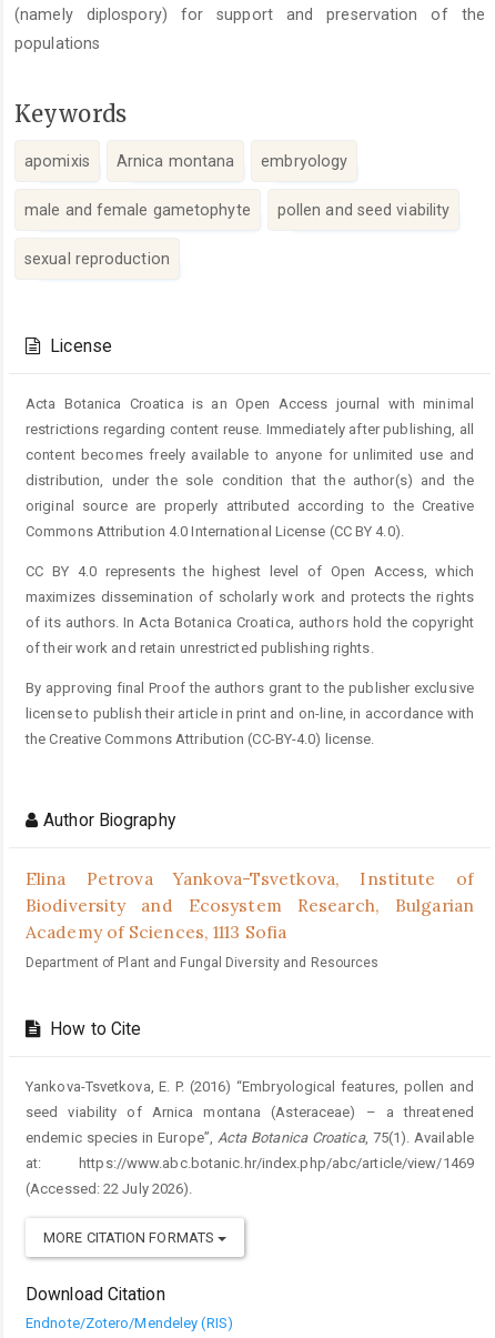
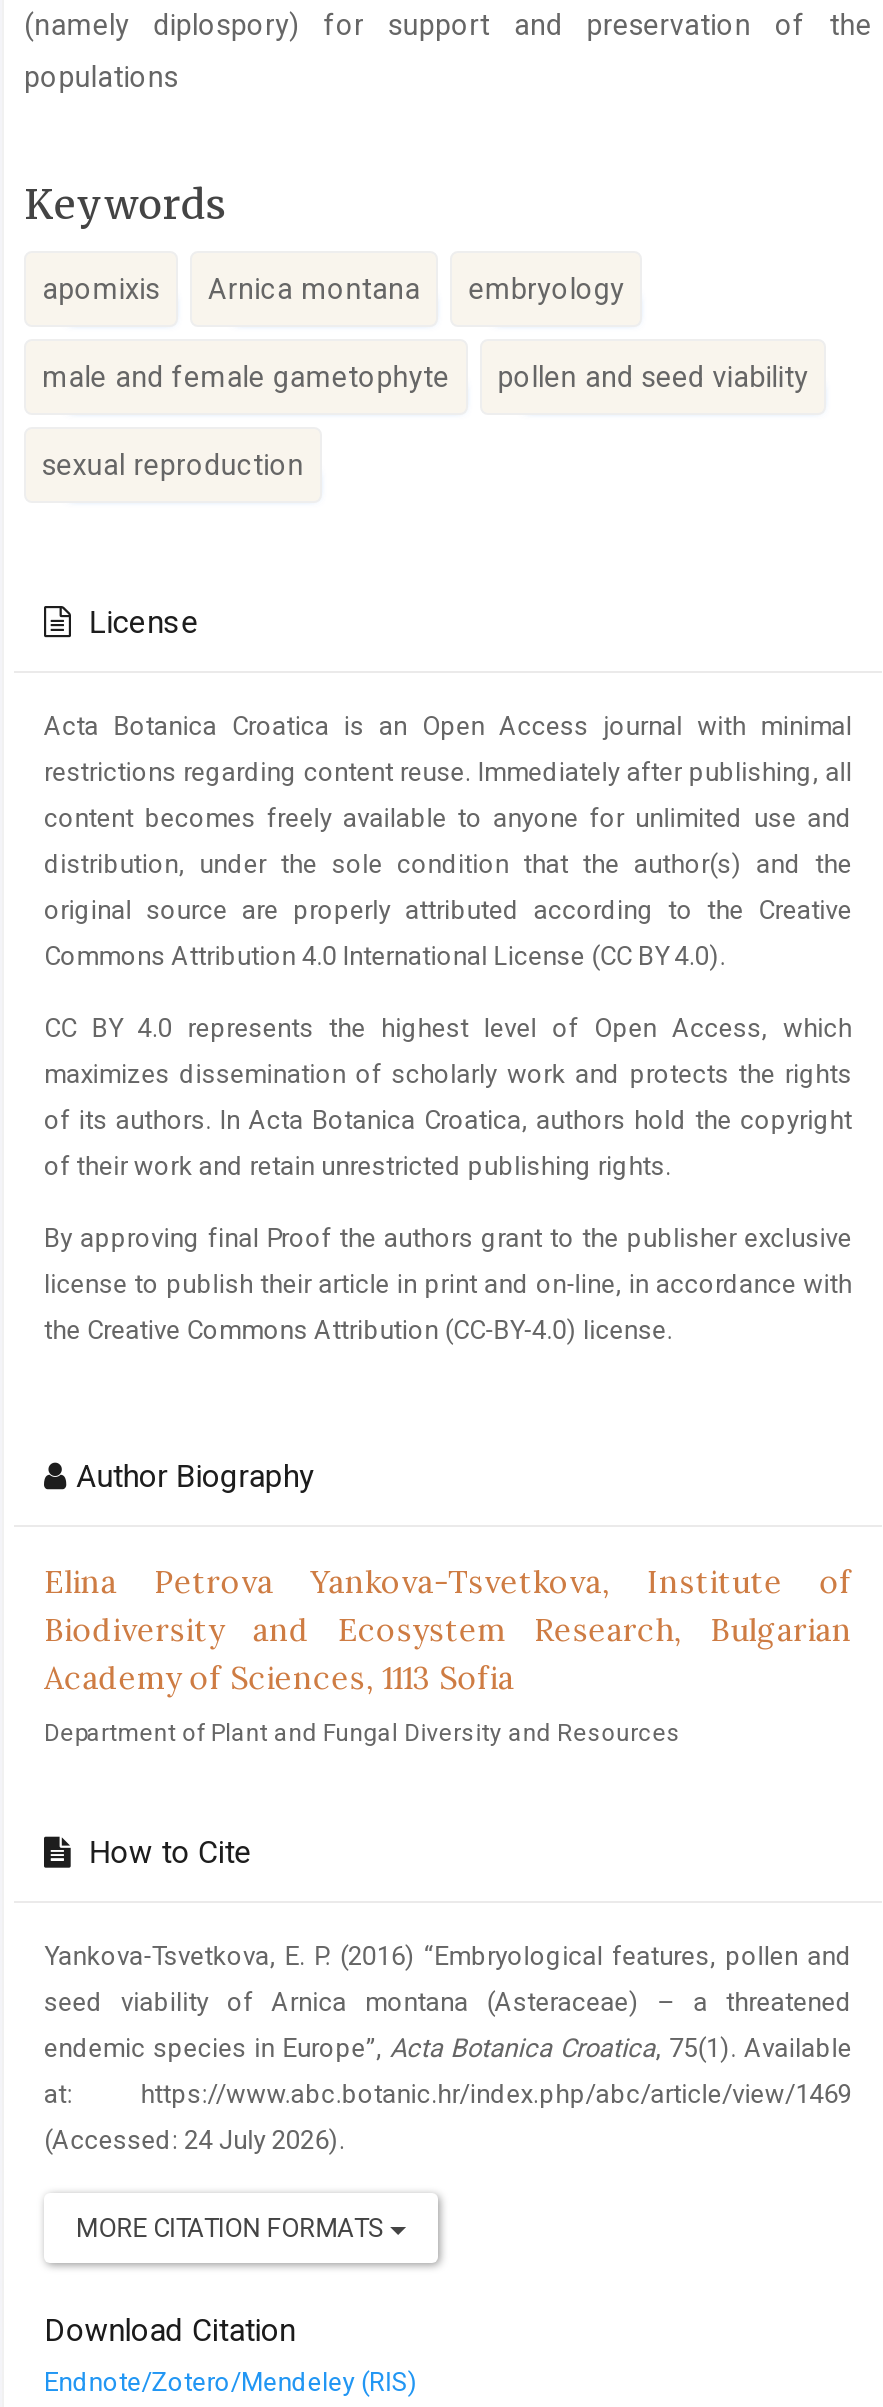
[26,1180,193,1197] (Accessed: 22 July 2026). -> [44,2125,345,2155] (Accessed: 24 July 2026).

